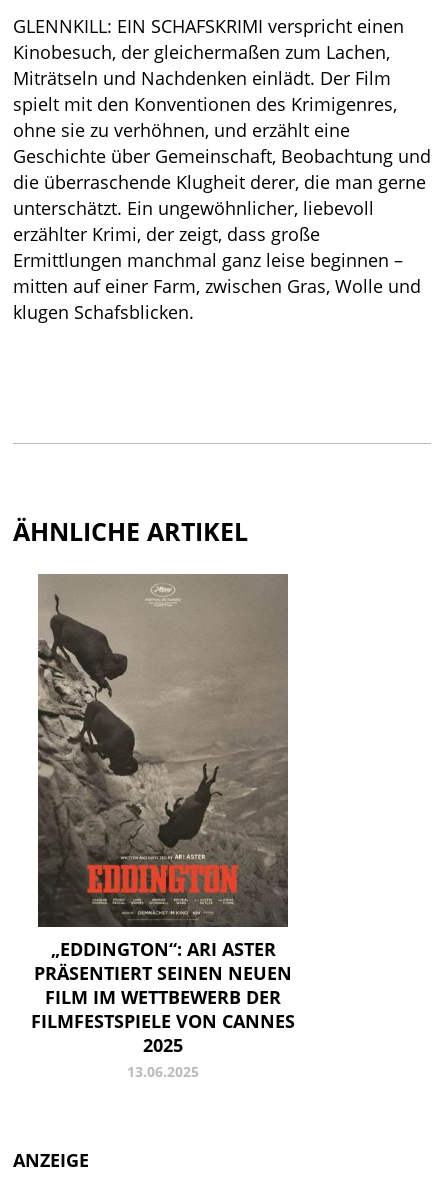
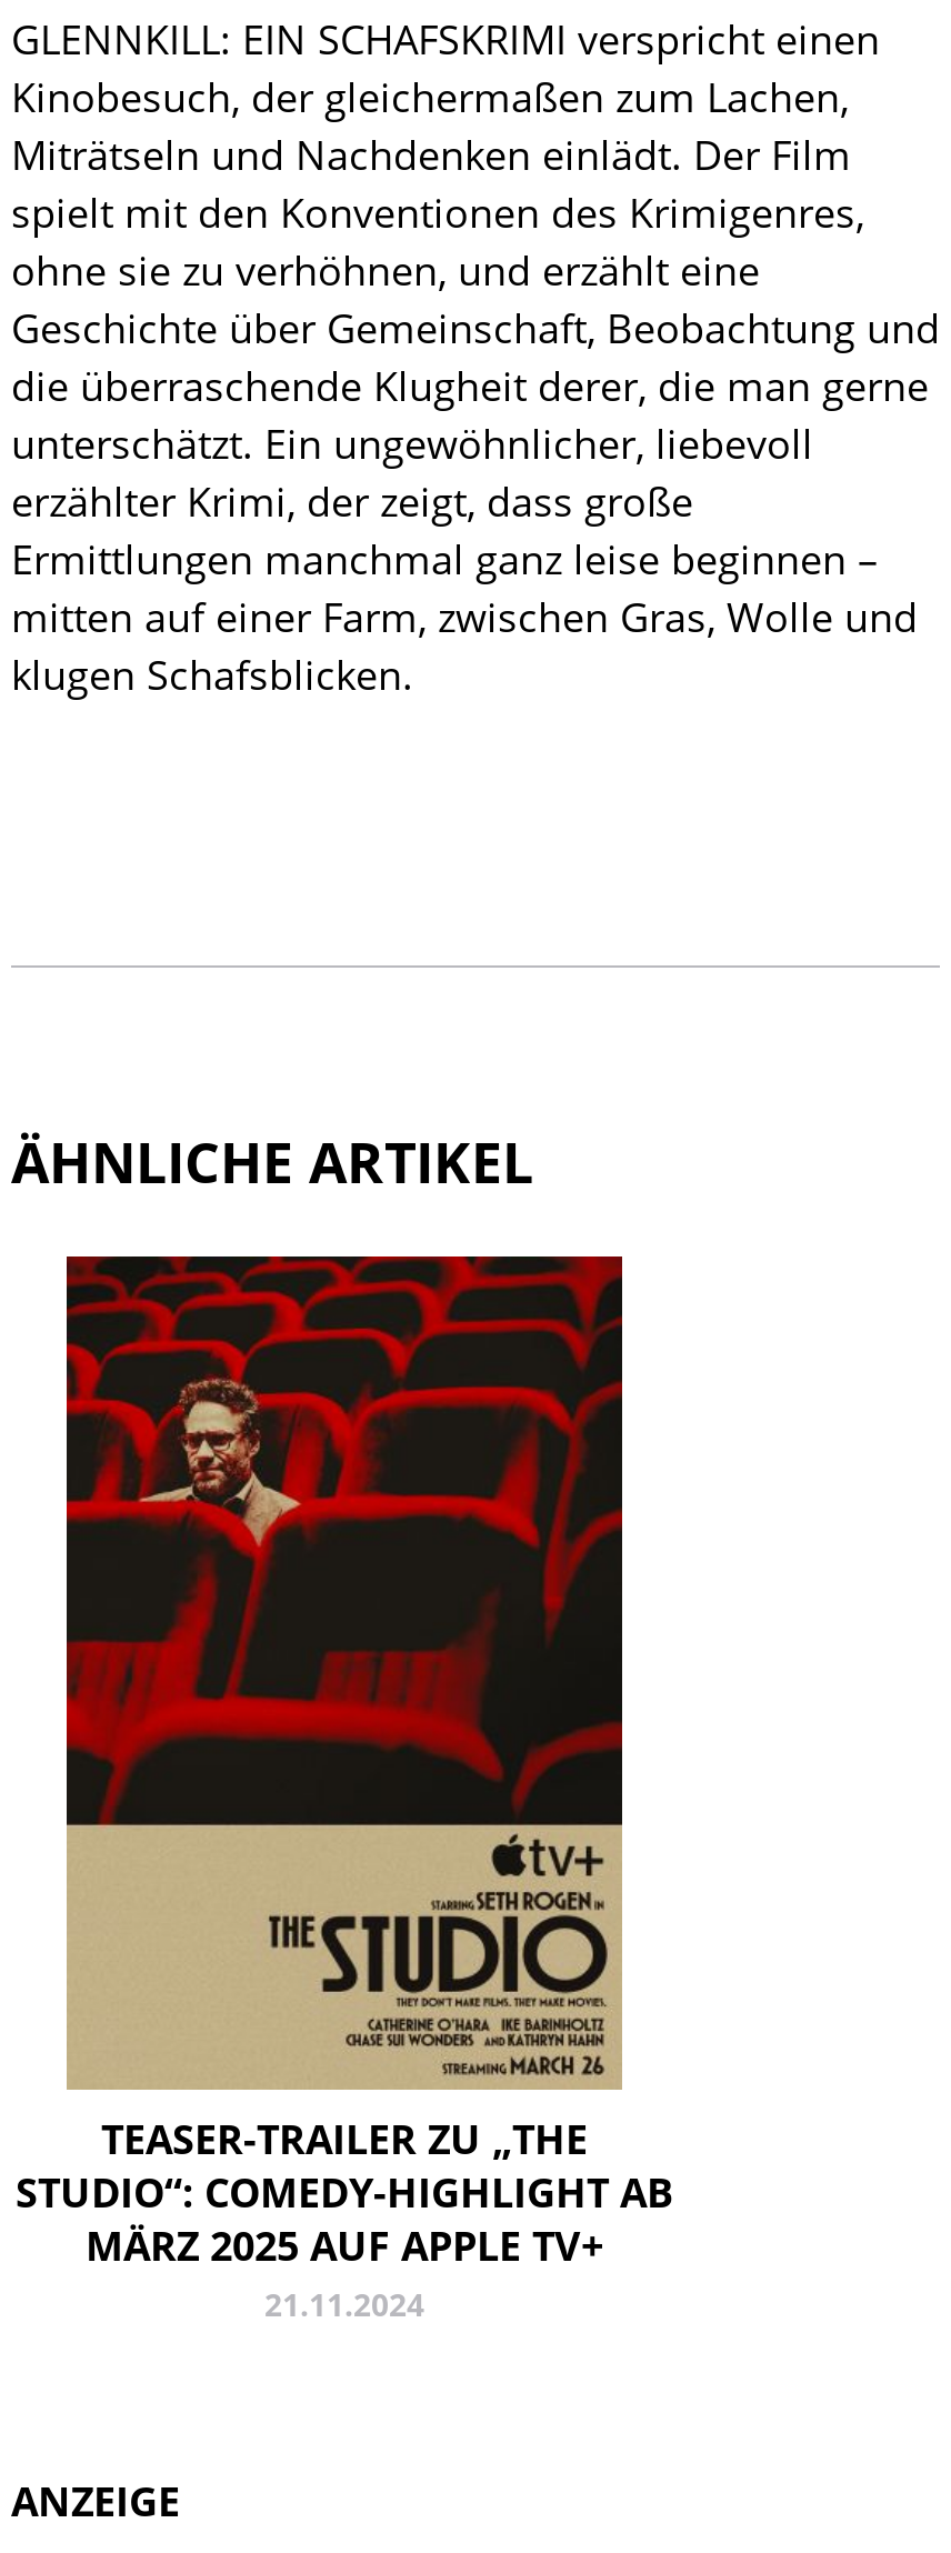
[37,573,289,930] [image] -> [64,1254,624,1990] [image]
[31,937,295,1081] „EDDINGTON“: ARI ASTER | PRÄSENTIERT SEINEN NEUEN | FILM IM WETTBEWERB DER | FILMFESTSPIELE VON CANNES | 2025 | 13.06.2025 -> [16,2112,673,2325] TEASER-TRAILER ZU „THE | STUDIO“: COMEDY-HIGHLIGHT AB | MÄRZ 2025 AUF APPLE TV+ | 21.11.2024

